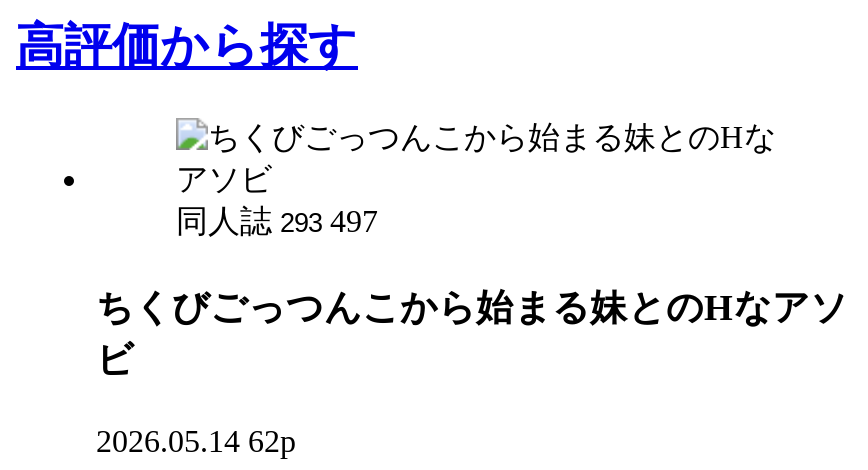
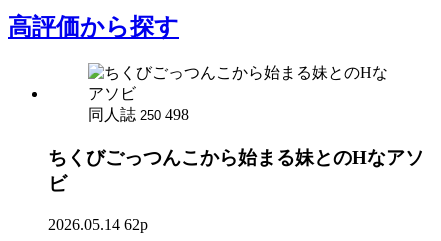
[176,204,378,238] 同人誌 293 497 -> [88,106,189,123] 同人誌 250 498

